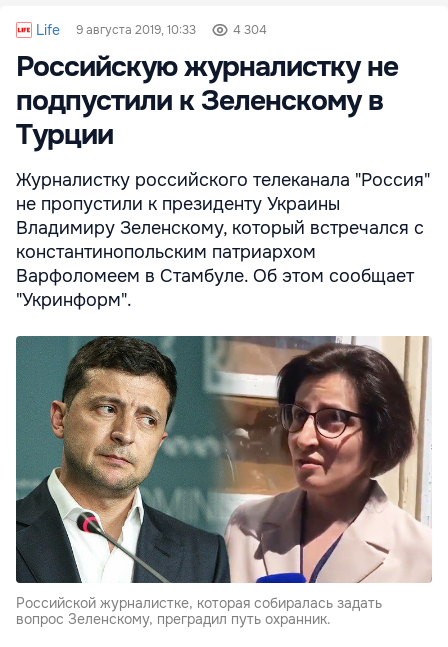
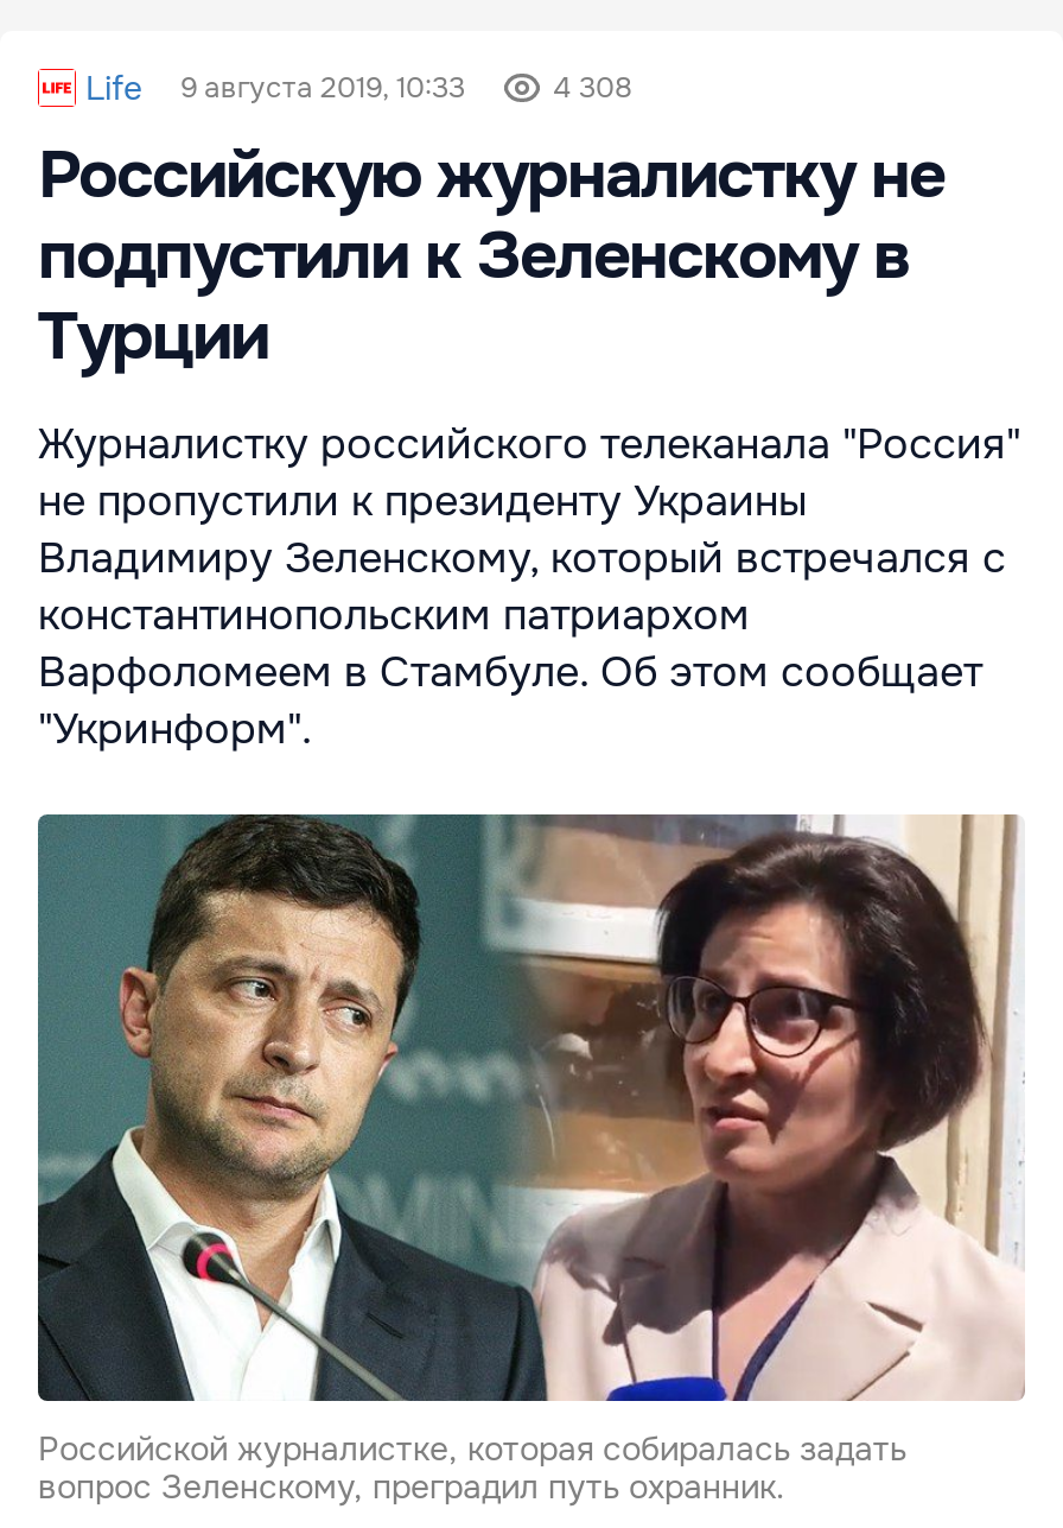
[233,22,267,38] 4 304 -> [553,68,631,106] 4 308

